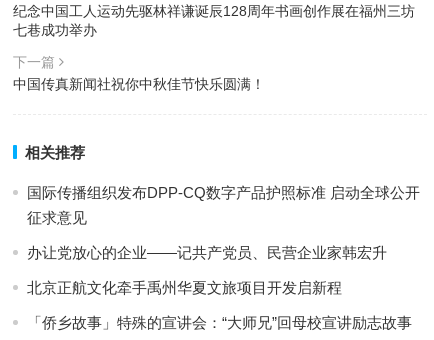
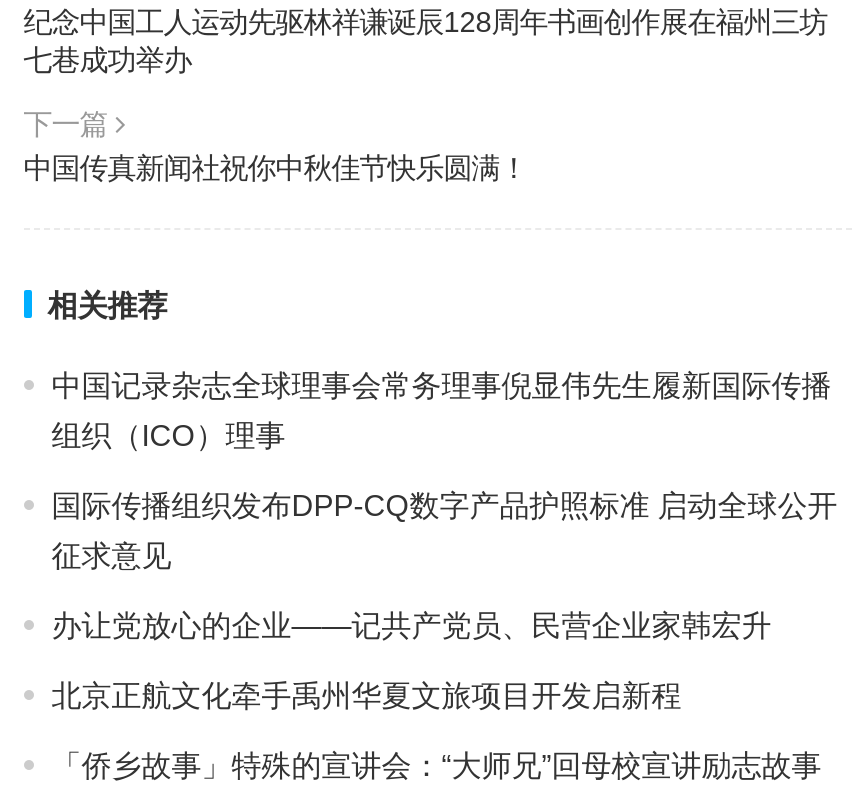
none -> [51,368,831,452] 中国记录杂志全球理事会常务理事倪显伟先生履新国际传播 | 组织（ICO）理事

